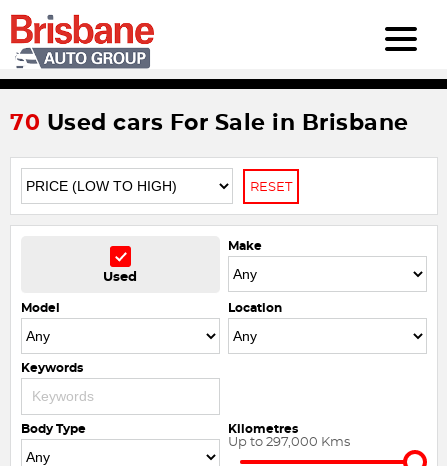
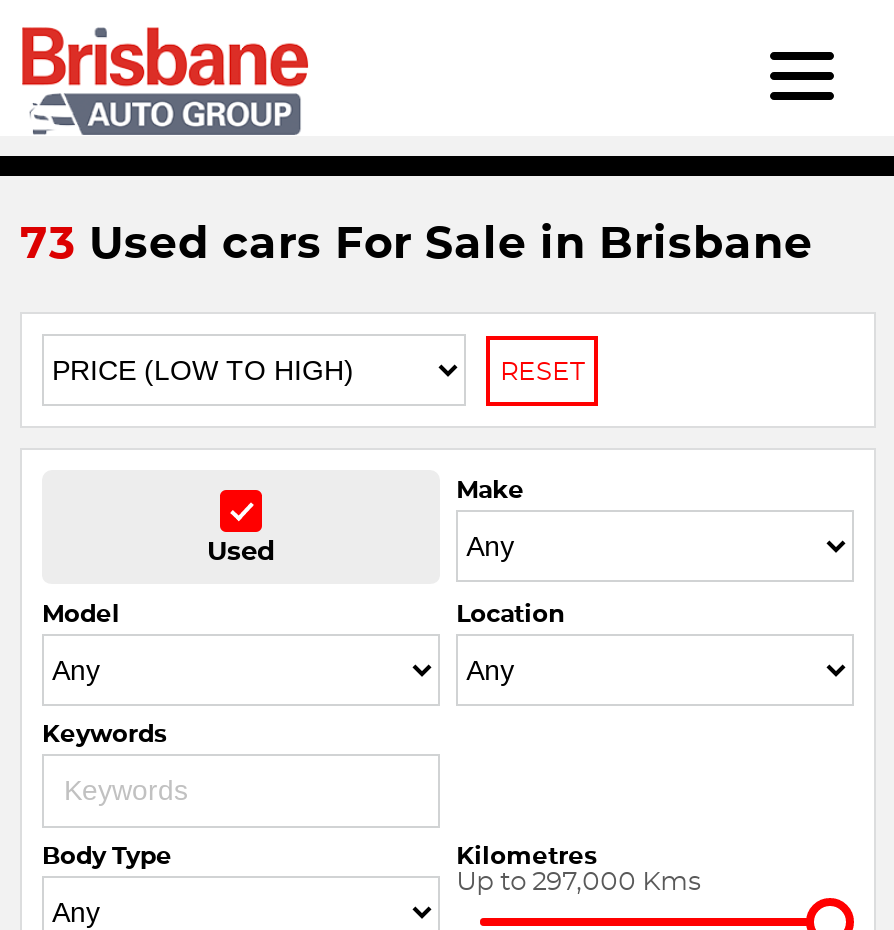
[10,109,408,136] 70 Used cars For Sale in Brisbane -> [20,216,813,270] 73 Used cars For Sale in Brisbane

